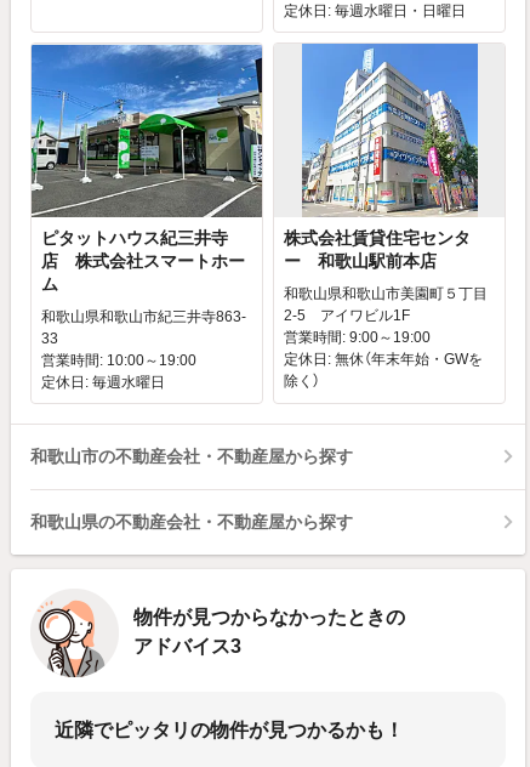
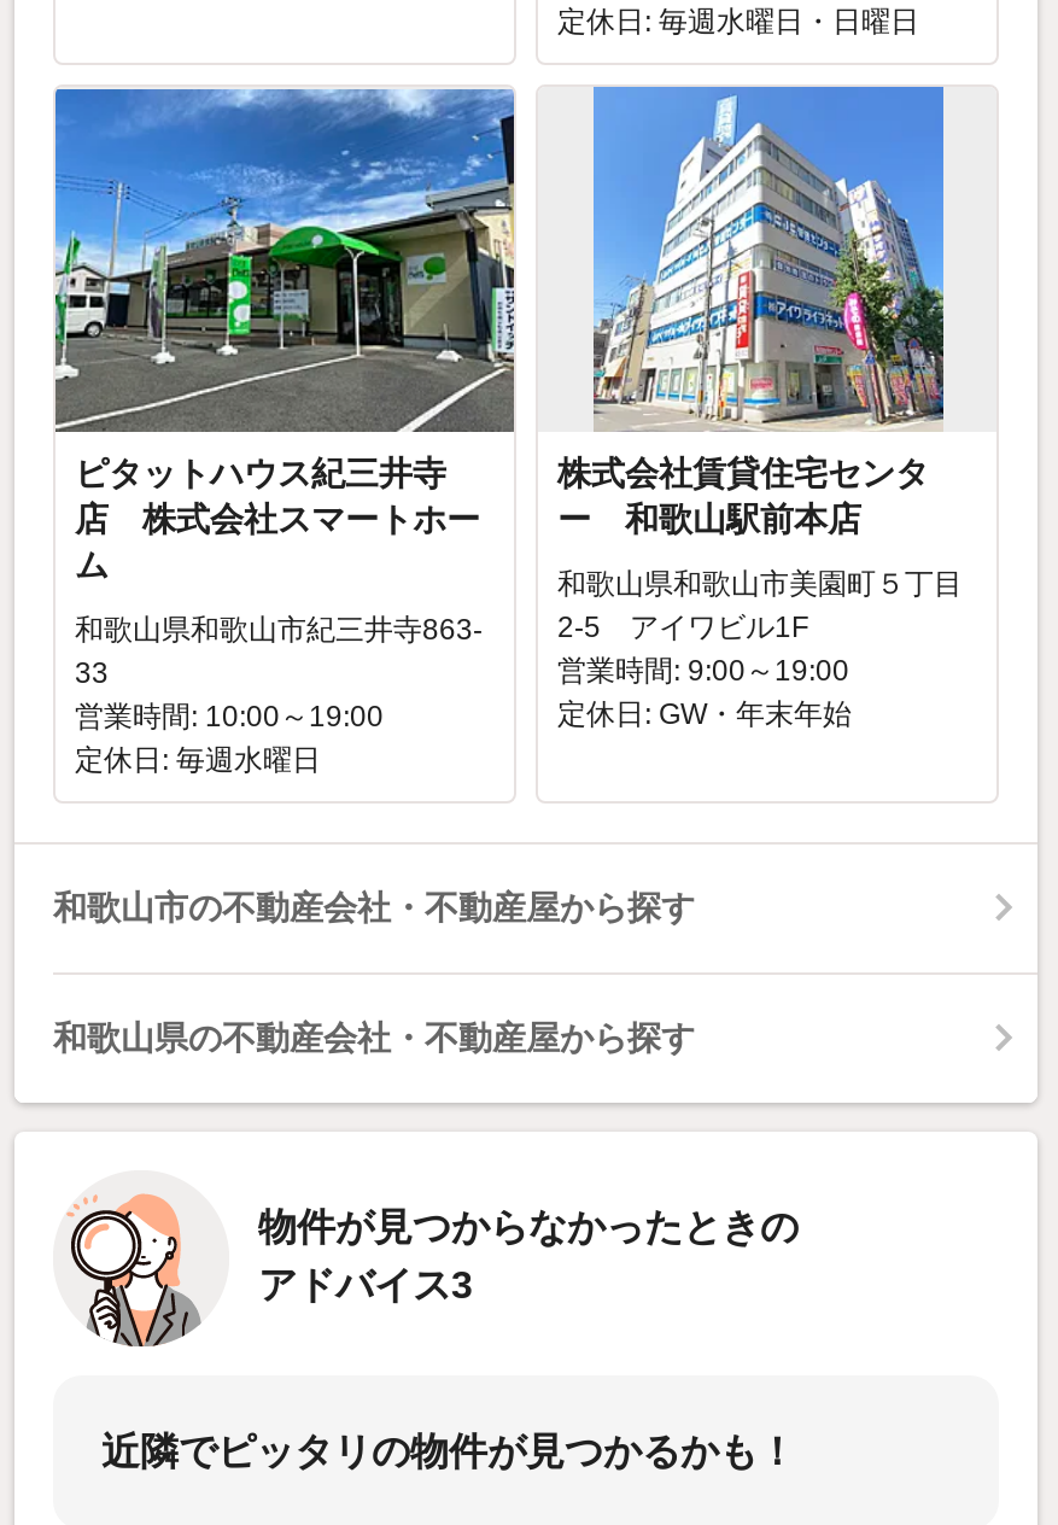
[284,351,483,389] 定休日: 無休（年末年始・GWを | 除く） -> [557,697,852,731] 定休日: GW・年末年始

